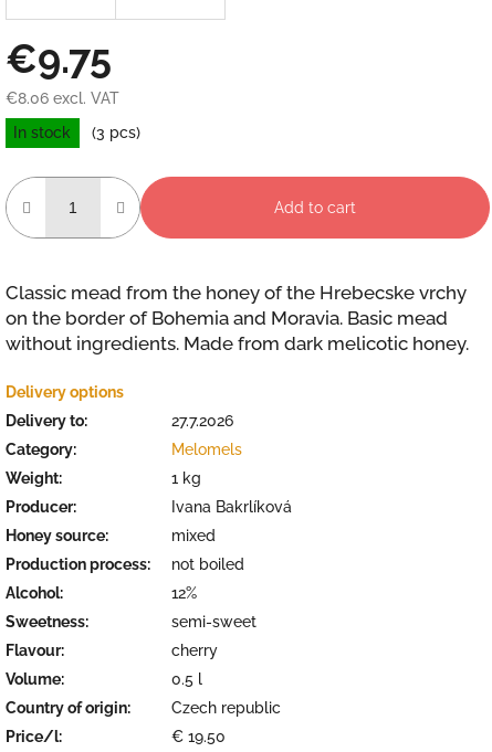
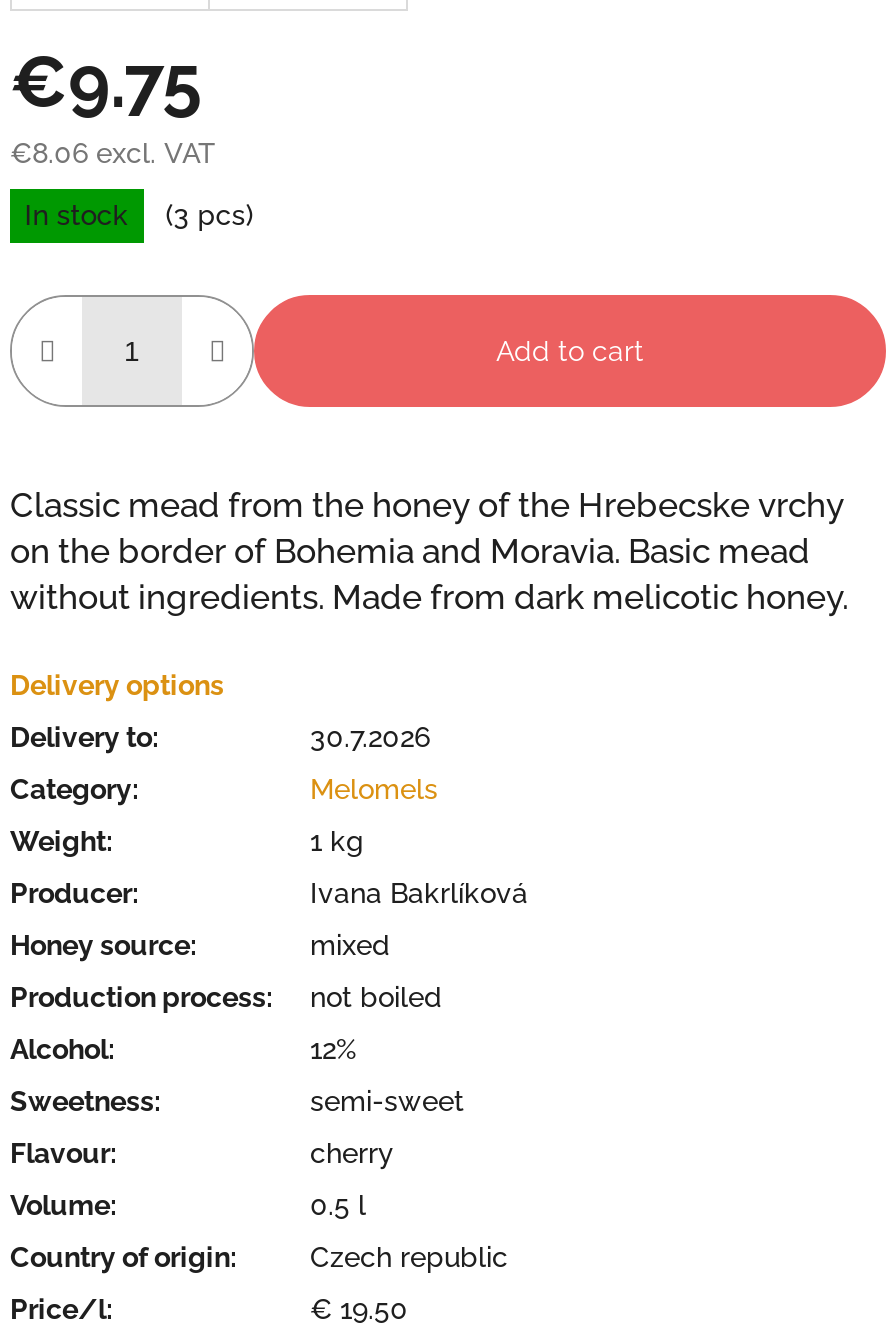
[171,412,233,430] 27.7.2026 -> [310,721,430,753] 30.7.2026

